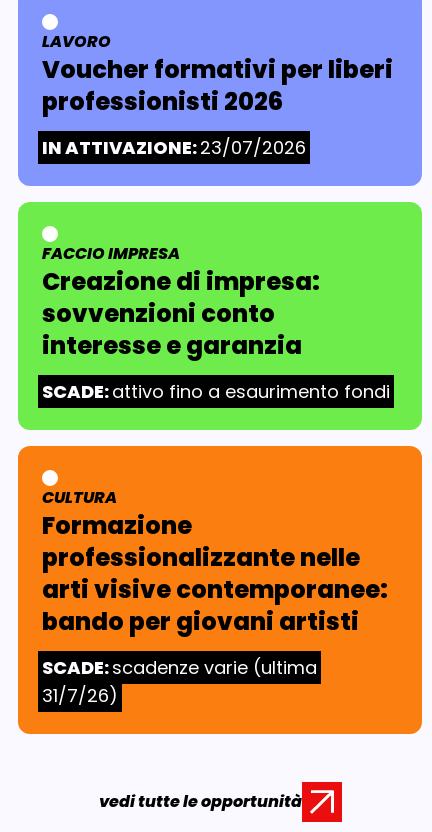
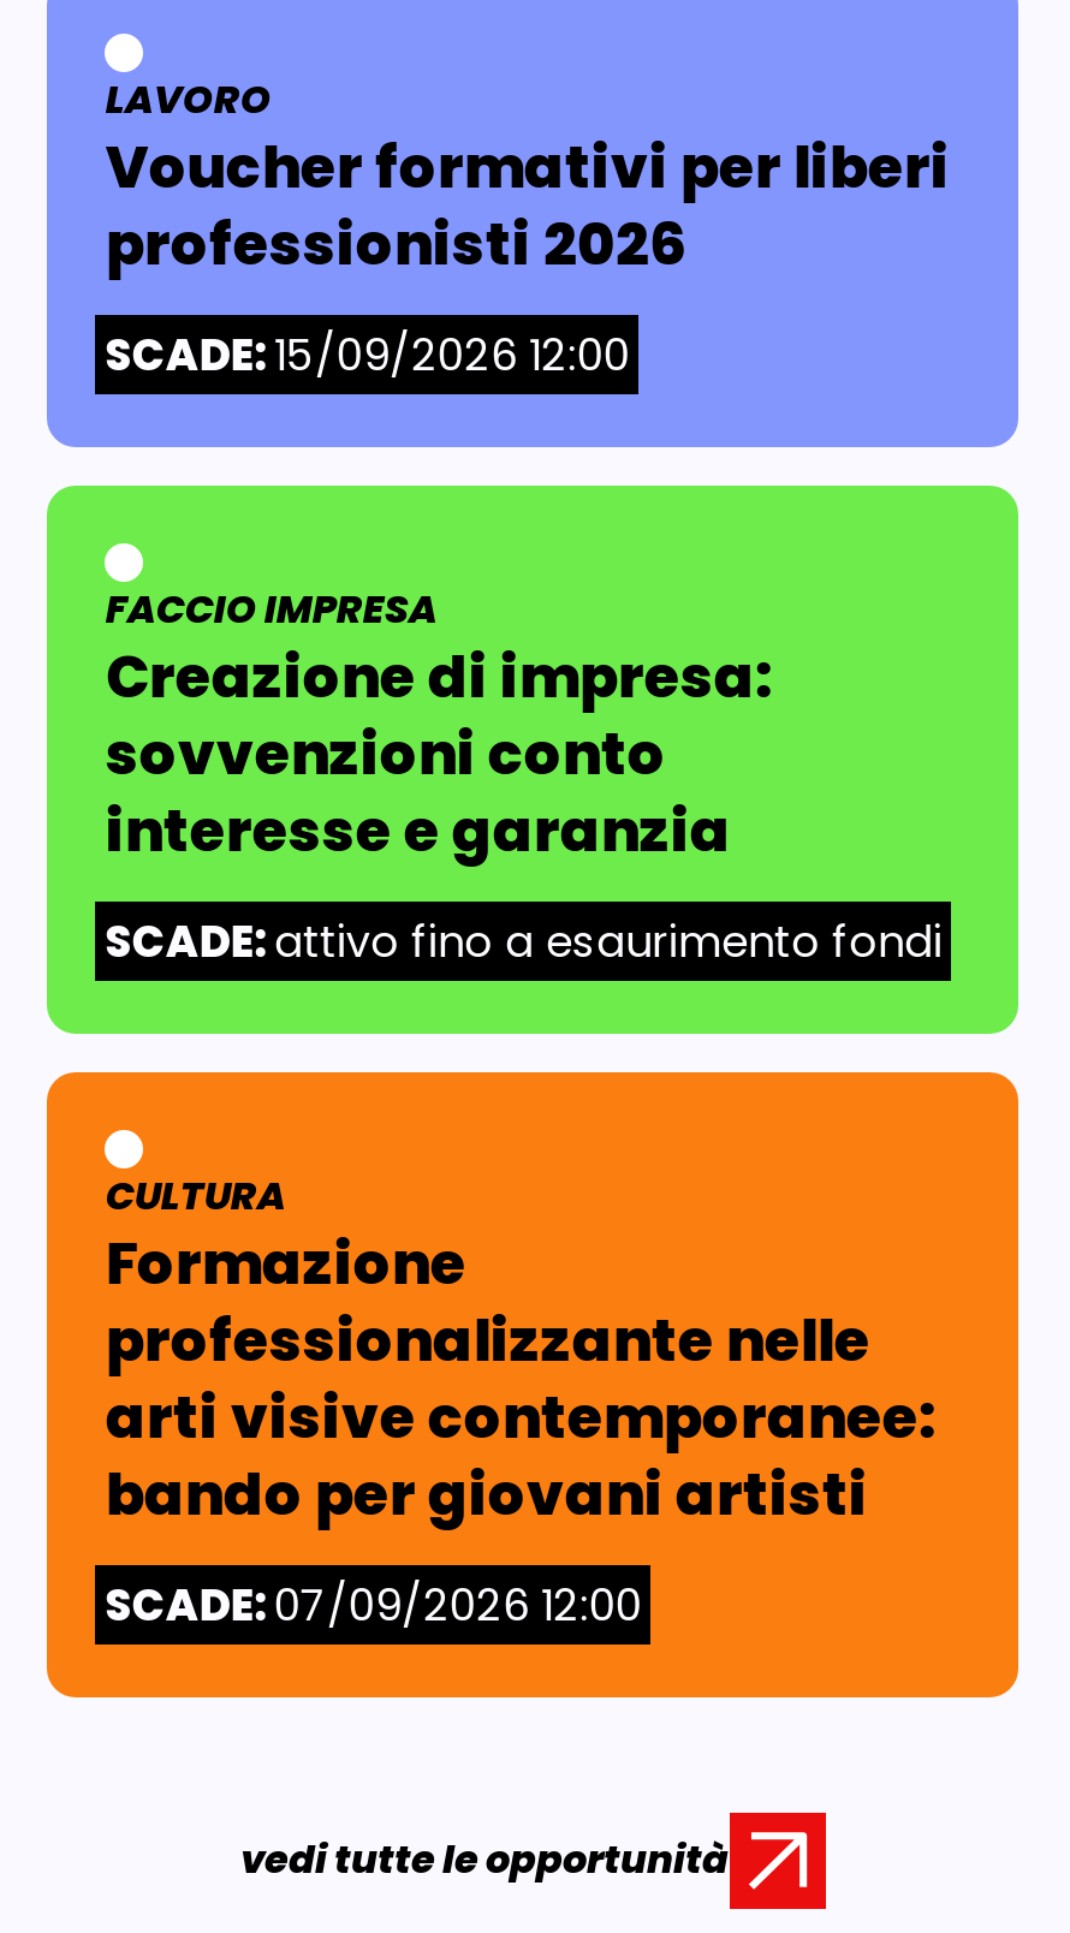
[42,135,306,160] IN ATTIVAZIONE:23/07/2026 -> [106,325,630,385] SCADE:15/09/2026 12:00
[42,655,317,708] SCADE:scadenze varie (ultima | 31/7/26) -> [106,1575,642,1635] SCADE: 07/09/2026 12:00

